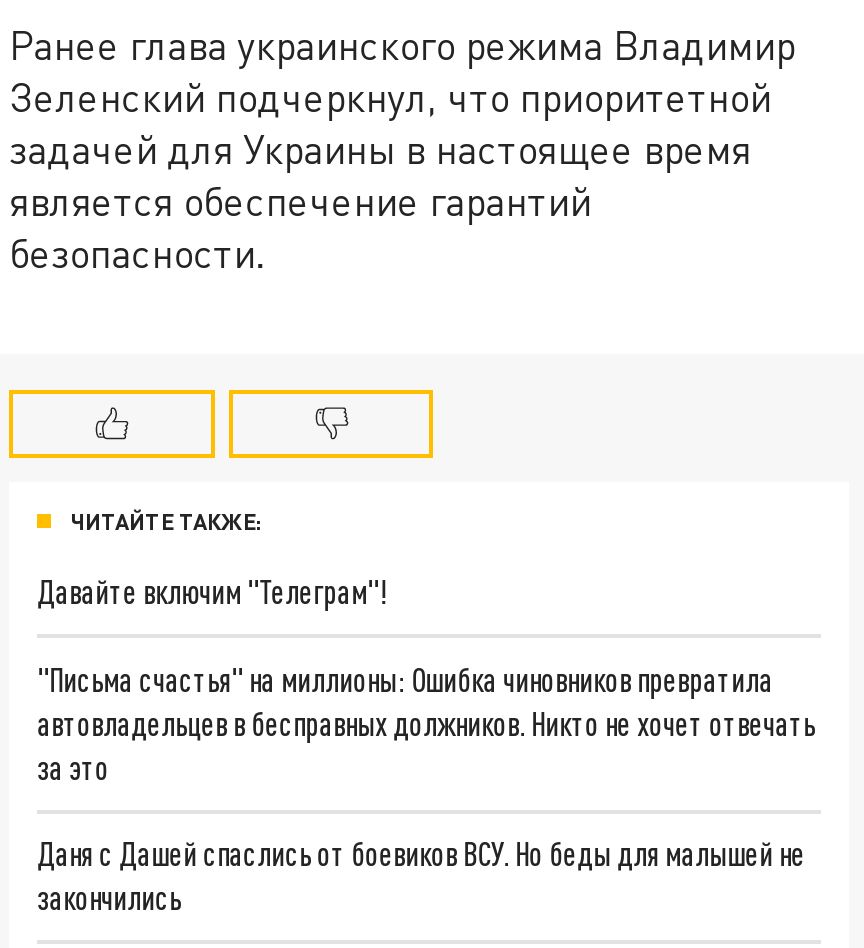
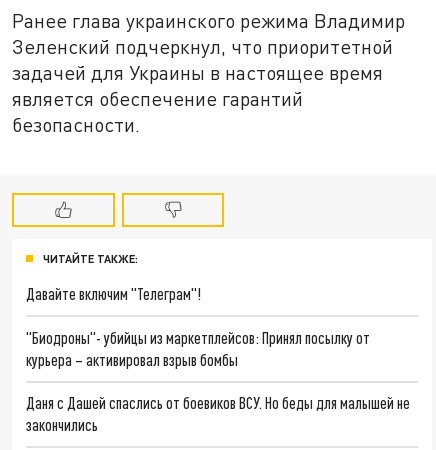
[37,660,815,786] "Письма счастья" на миллионы: Ошибка чиновников превратила | автовладельцев в бесправных должников. Никто не хочет отвечать | за это -> [26,328,370,369] "Биодроны"- убийцы из маркетплейсов: Принял посылку от | курьера – активировал взрыв бомбы

